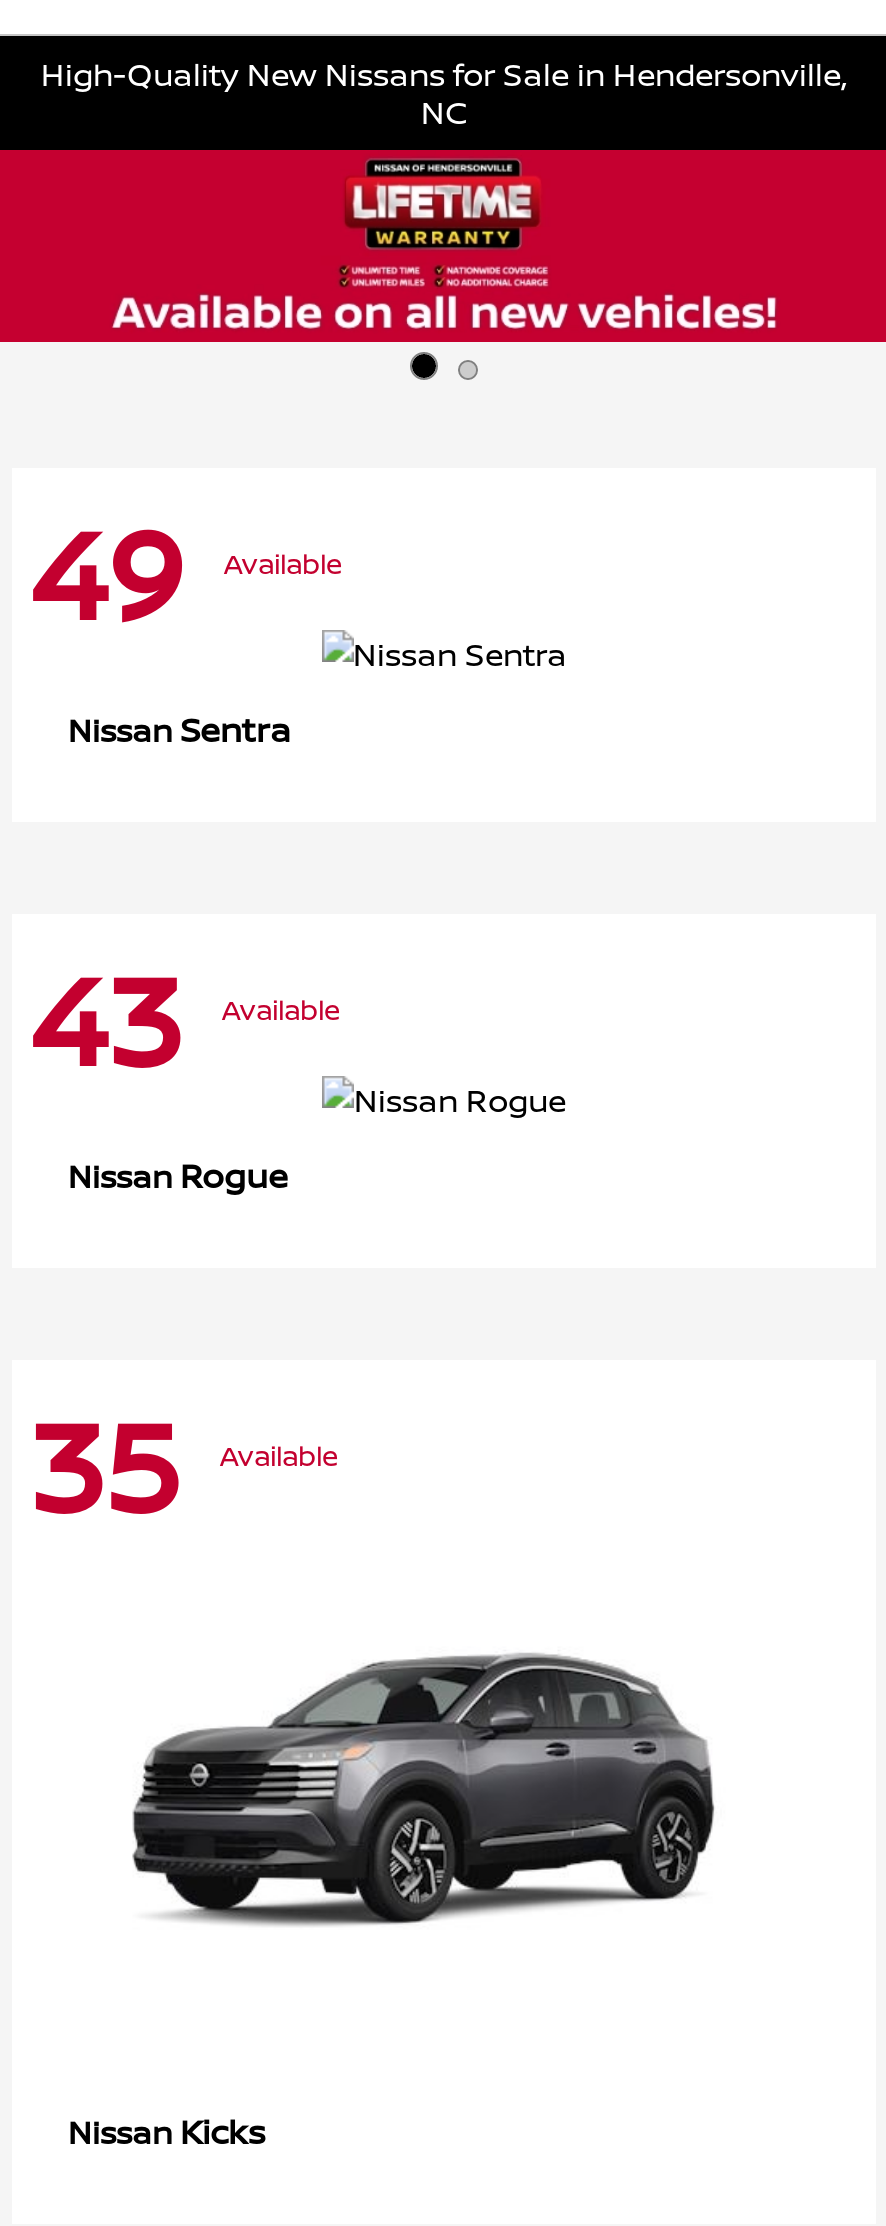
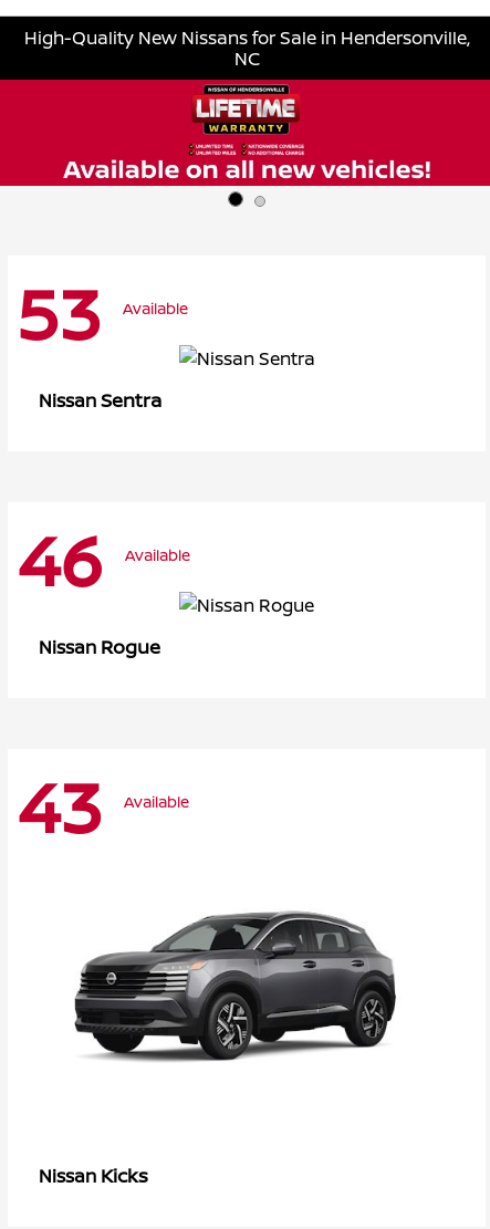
[28,484,342,658] 49 Available -> [17,265,188,361] 53 Available
[28,930,340,1104] 43 Available -> [17,511,190,607] 46 Available
[28,1376,338,1550] 35 Available -> [17,758,189,854] 43 Available

